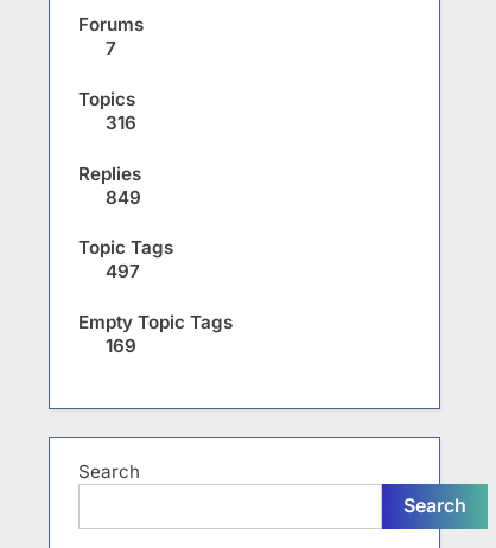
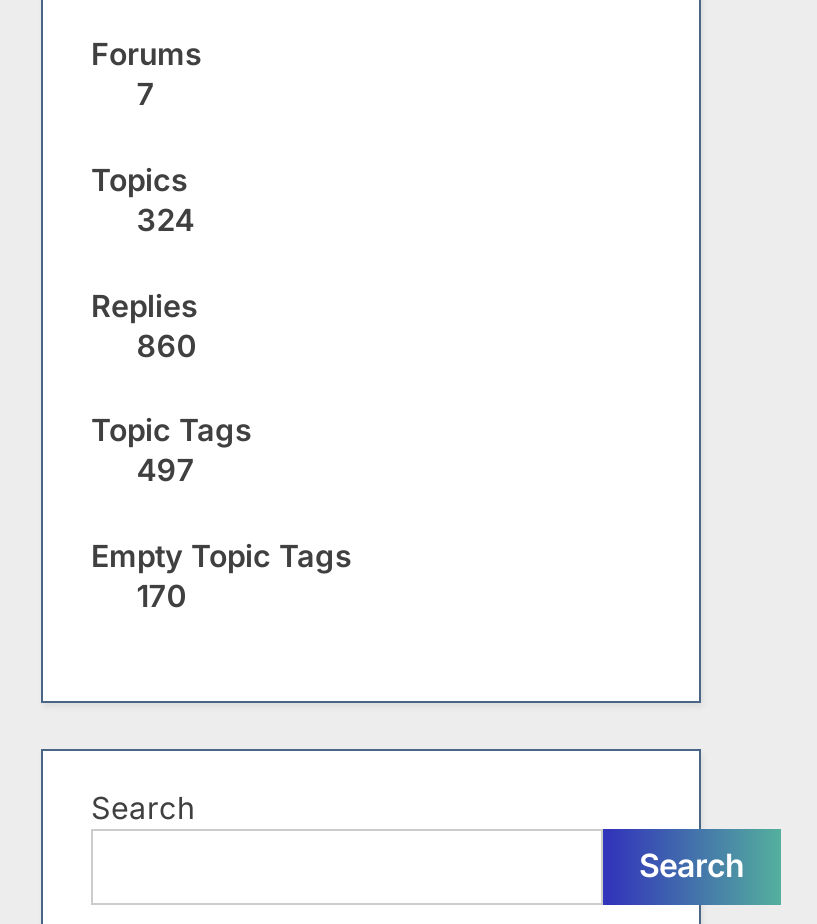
[105,111,136,134] 316 -> [137,200,195,238] 324
[105,186,141,208] 849 -> [137,326,197,364] 860
[105,335,136,357] 169 -> [137,577,187,615] 170

